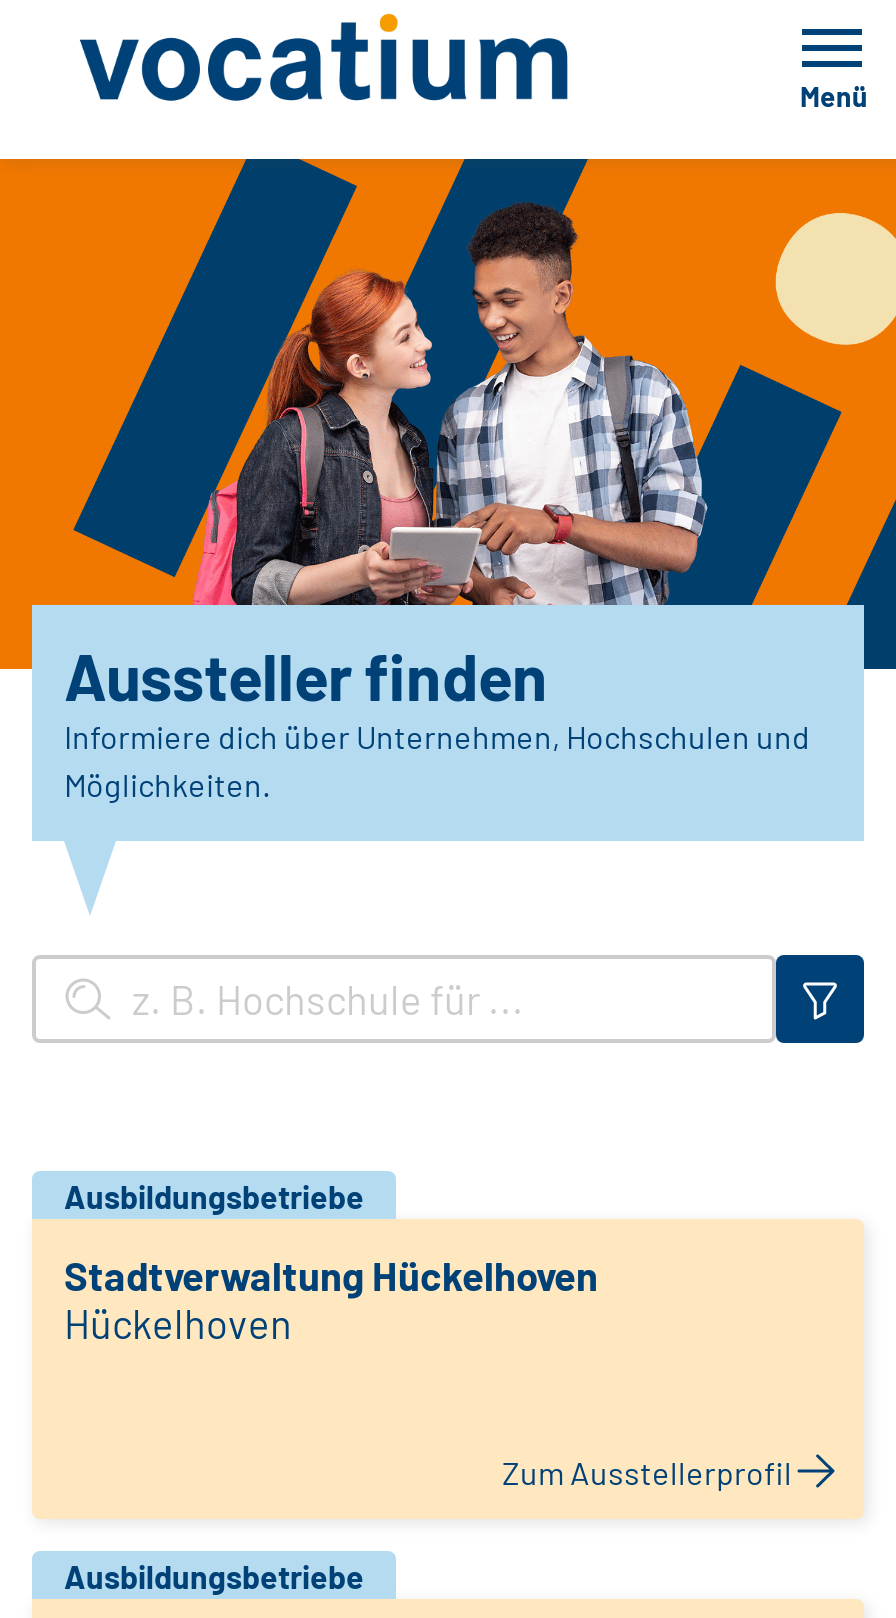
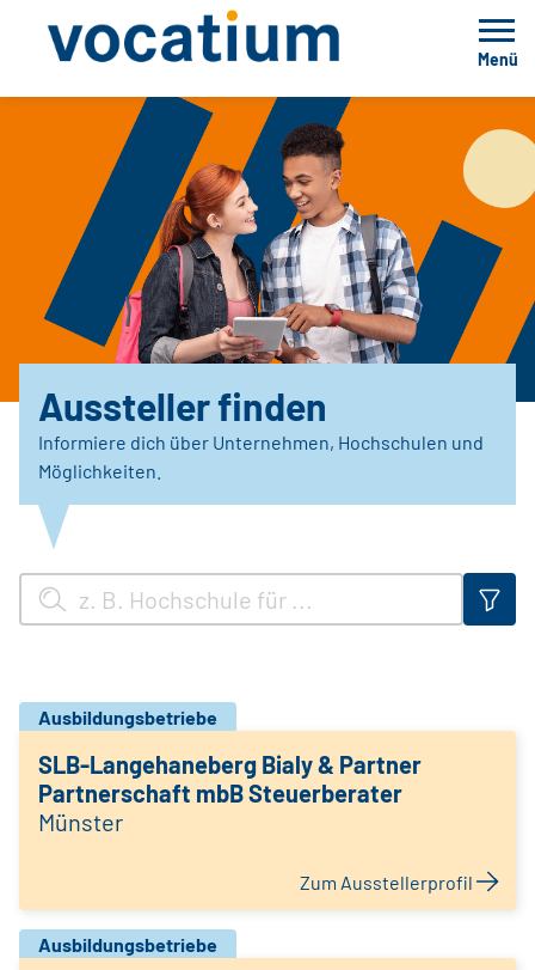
[64,1251,598,1347] Stadtverwaltung Hückelhoven | Hückelhoven -> [38,750,422,836] SLB-Langehaneberg Bialy & Partner | Partnerschaft mbB Steuerberater | Münster

